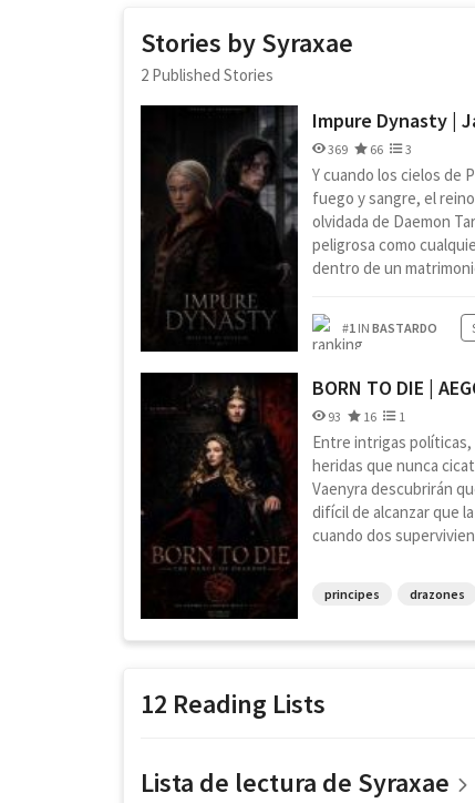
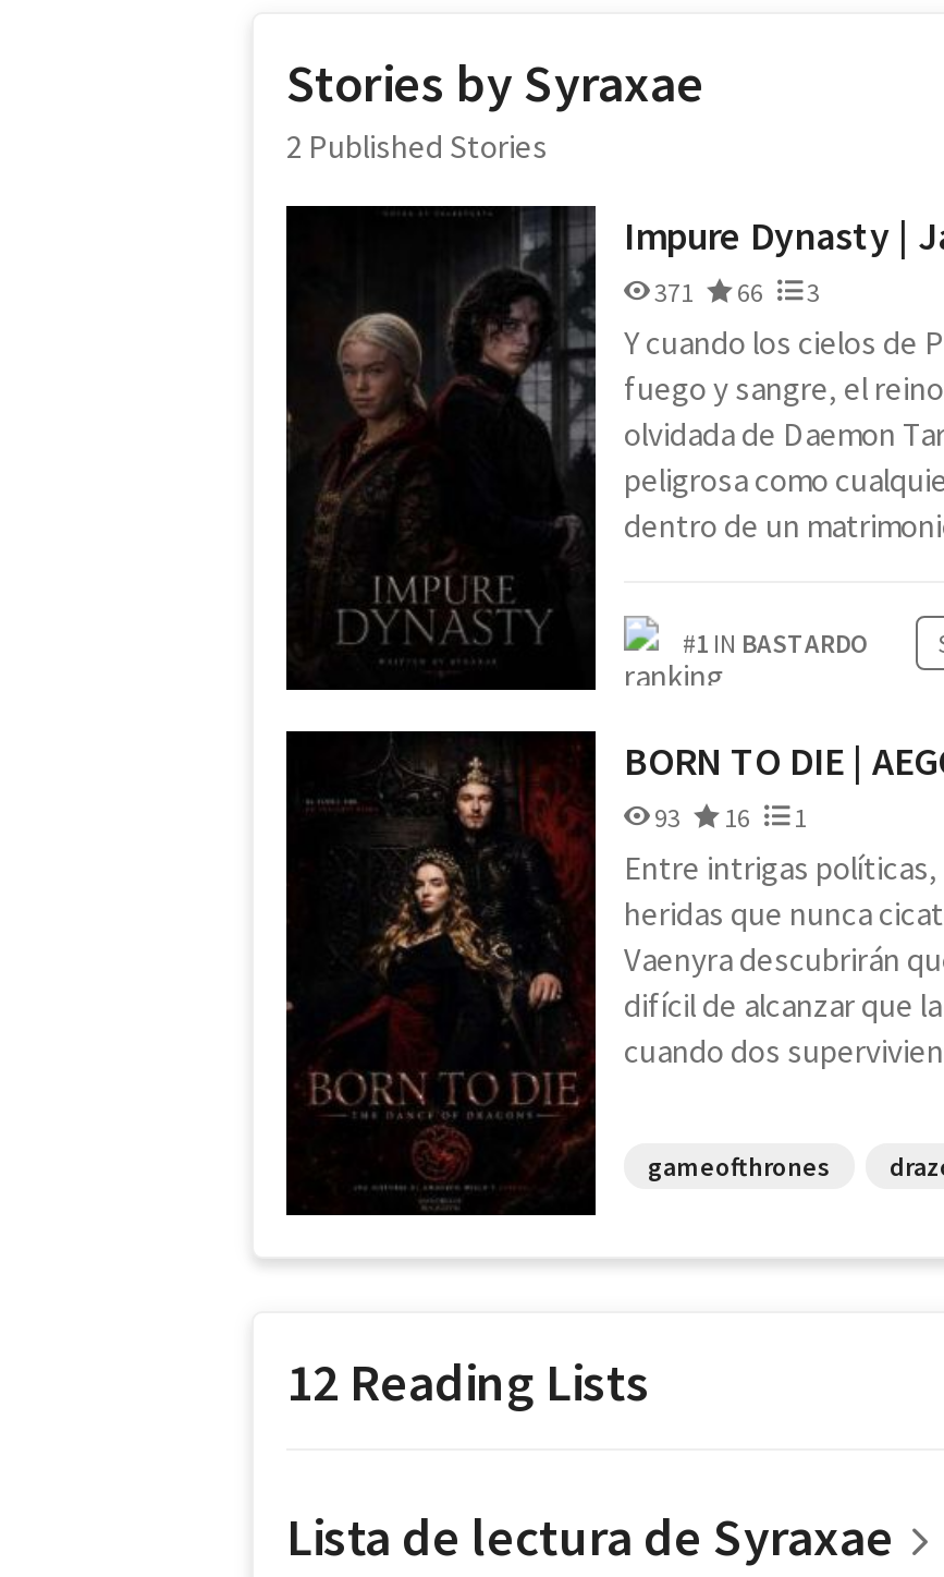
[326,141,412,157] 369 66 3 -> [650,276,820,308] 371 66 3
[324,586,380,602] principes -> [648,1150,831,1182] gameofthrones

